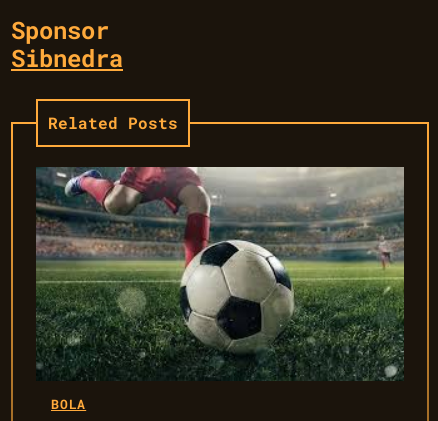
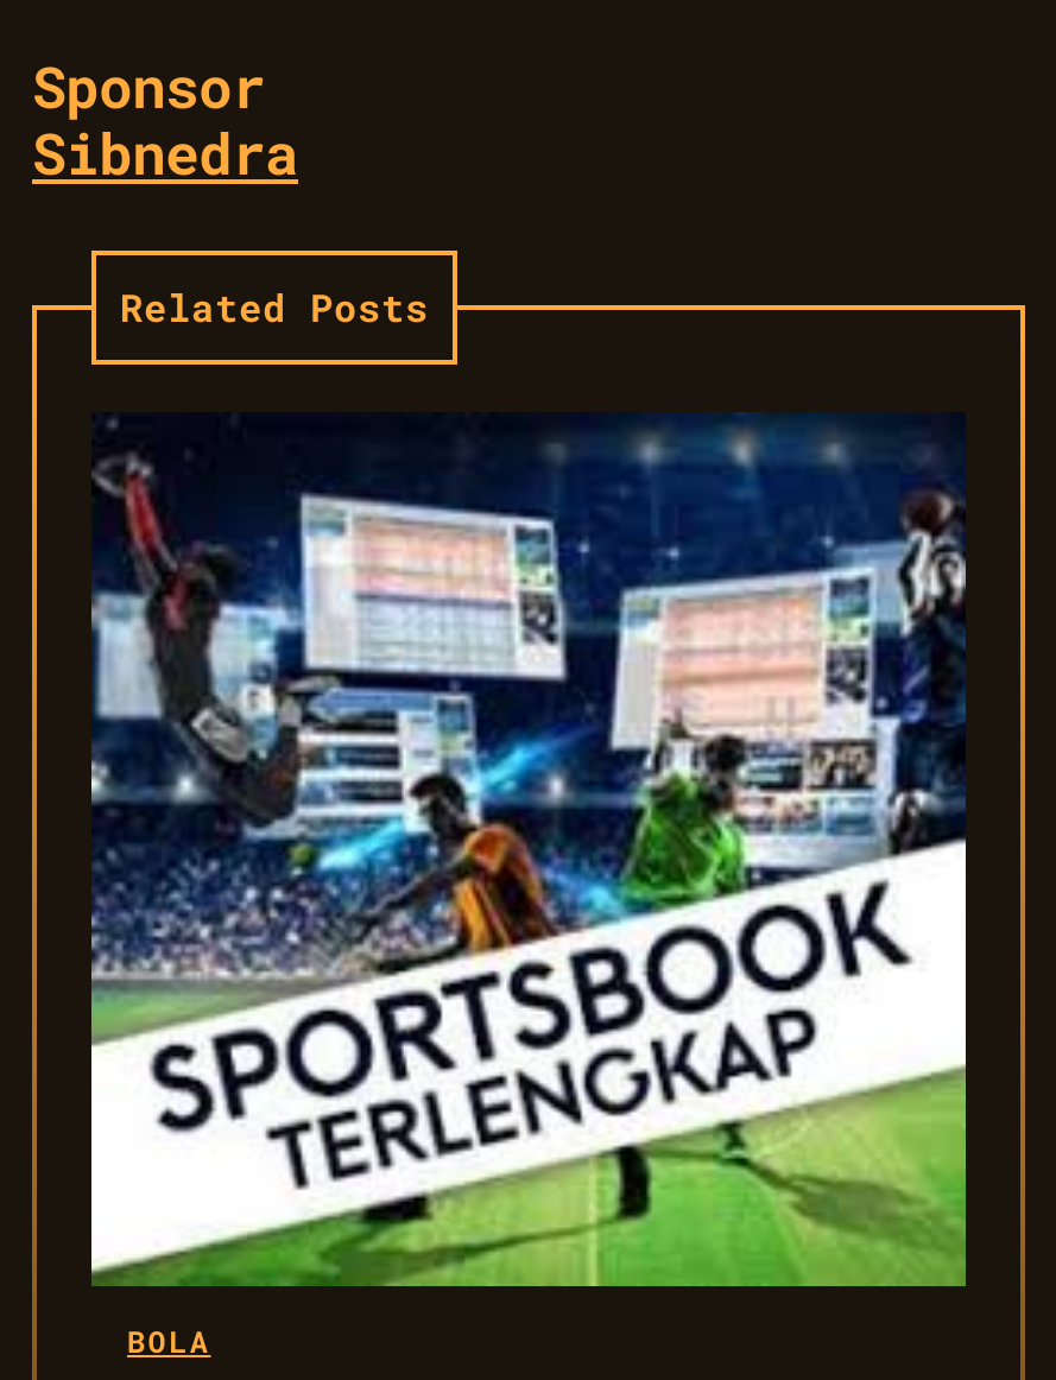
[36,166,405,381] [image] -> [89,412,968,1289] [image]

